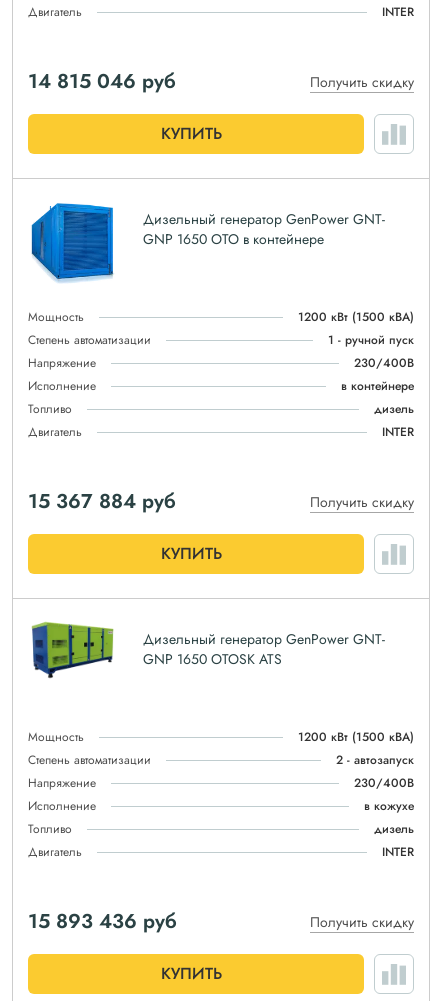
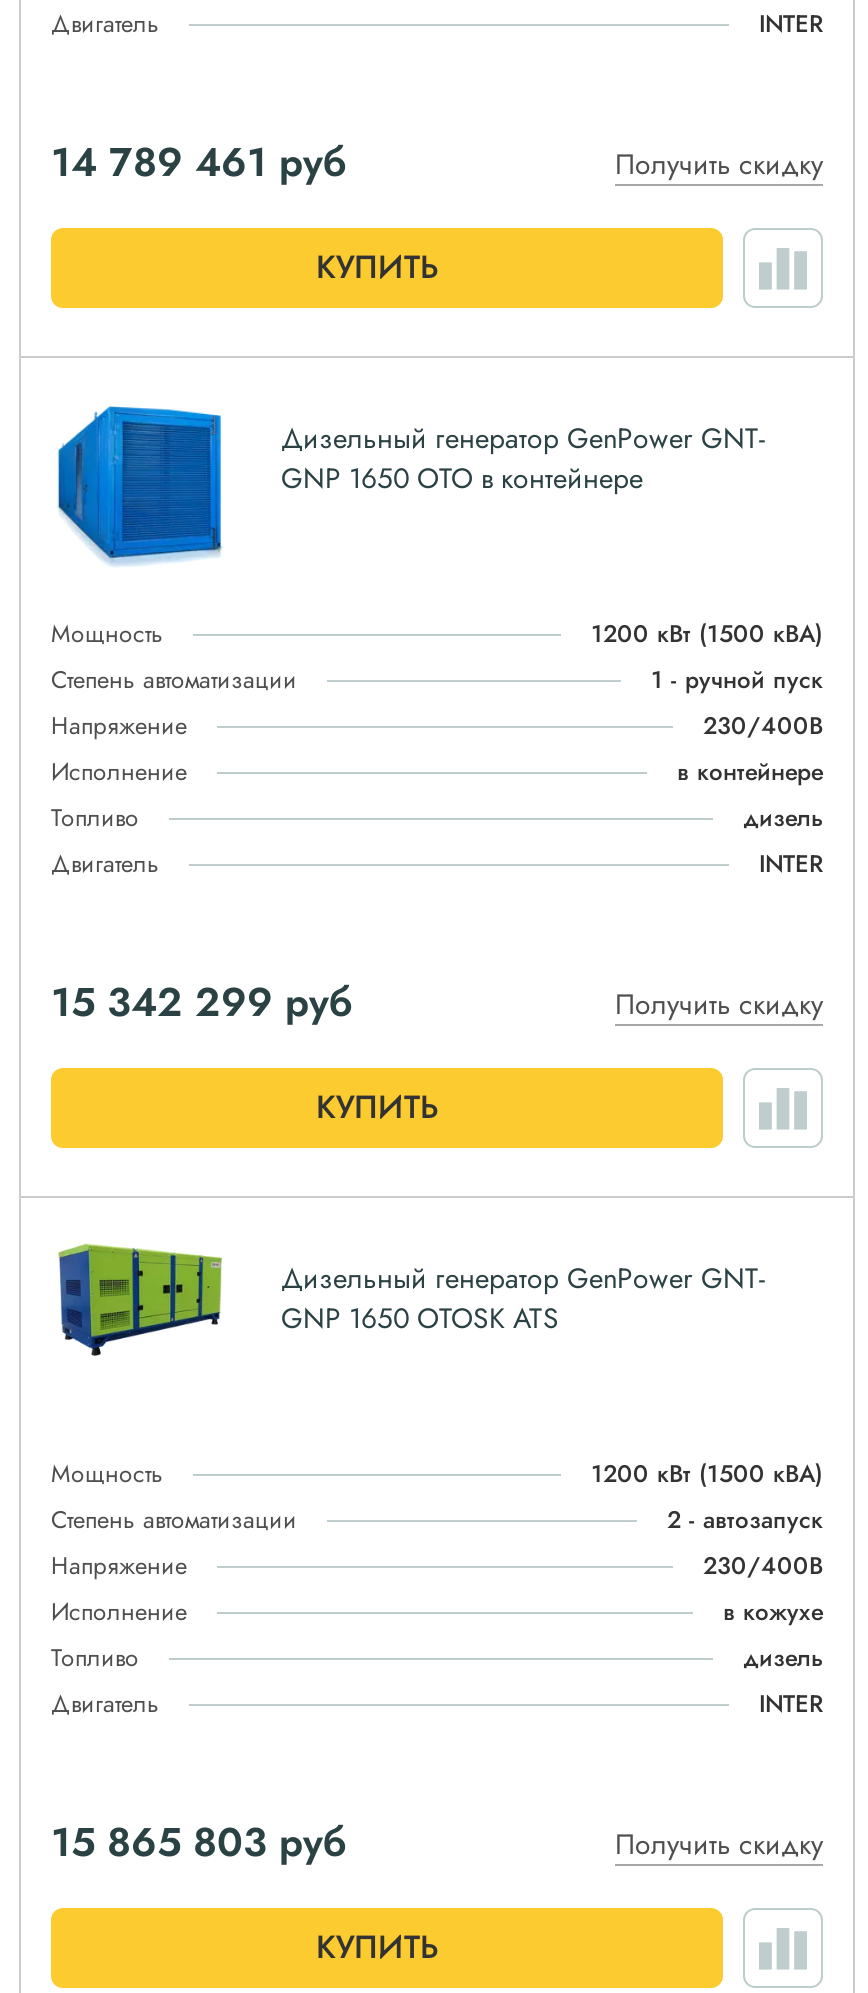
[28,67,176,96] 14 815 046 руб -> [51,134,347,192] 14 789 461 руб
[28,487,176,516] 15 367 884 руб -> [51,974,353,1032] 15 342 299 руб
[28,907,177,936] 15 893 436 руб -> [51,1814,347,1872] 15 865 803 руб

